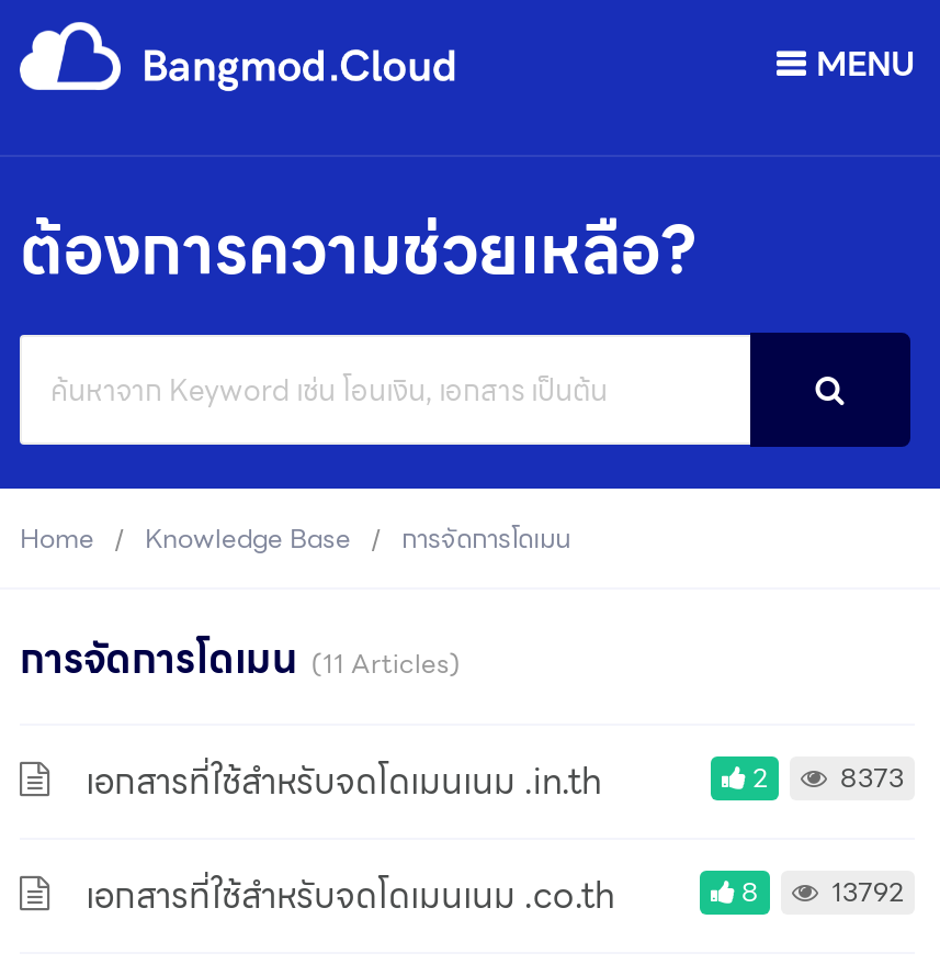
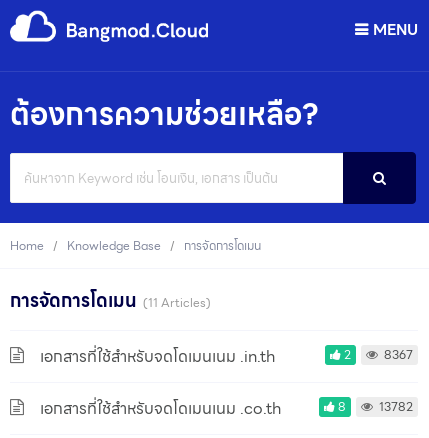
[752,756,904,798] 2 8373 -> [344,345,413,364] 2 8367
[741,871,904,912] 8 13792 -> [338,397,413,416] 8 13782

